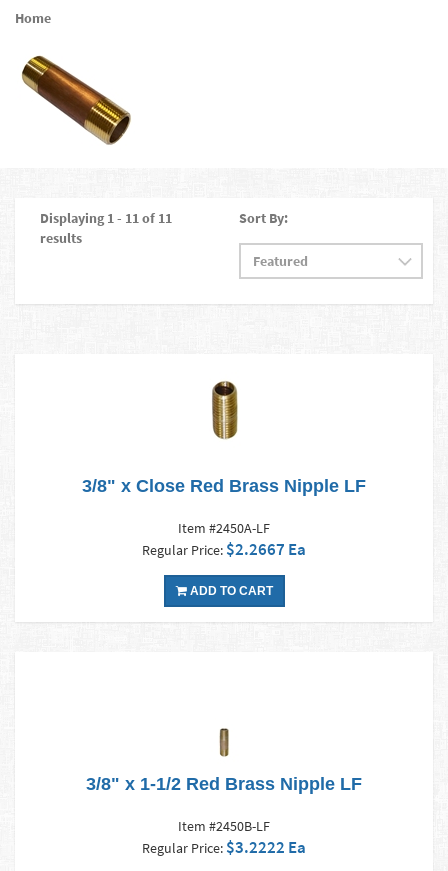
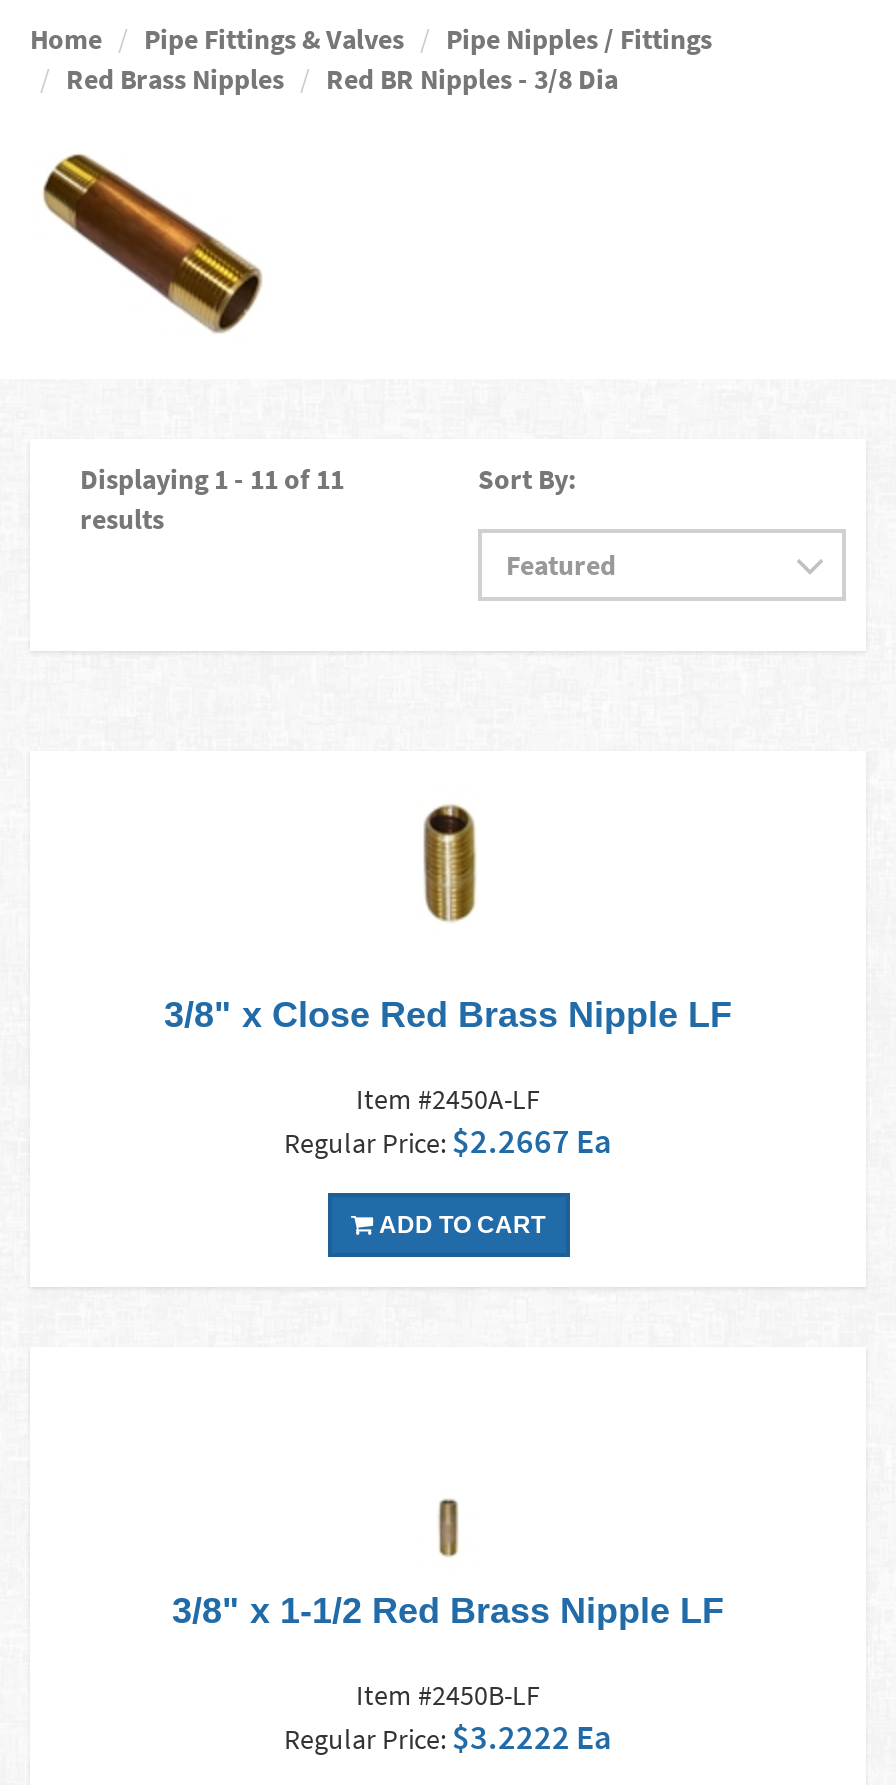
none -> [66,21,712,97] Pipe Fittings & Valves | Pipe Nipples / Fittings | Red Brass Nipples | Red BR Nipples - 3/8 Dia

